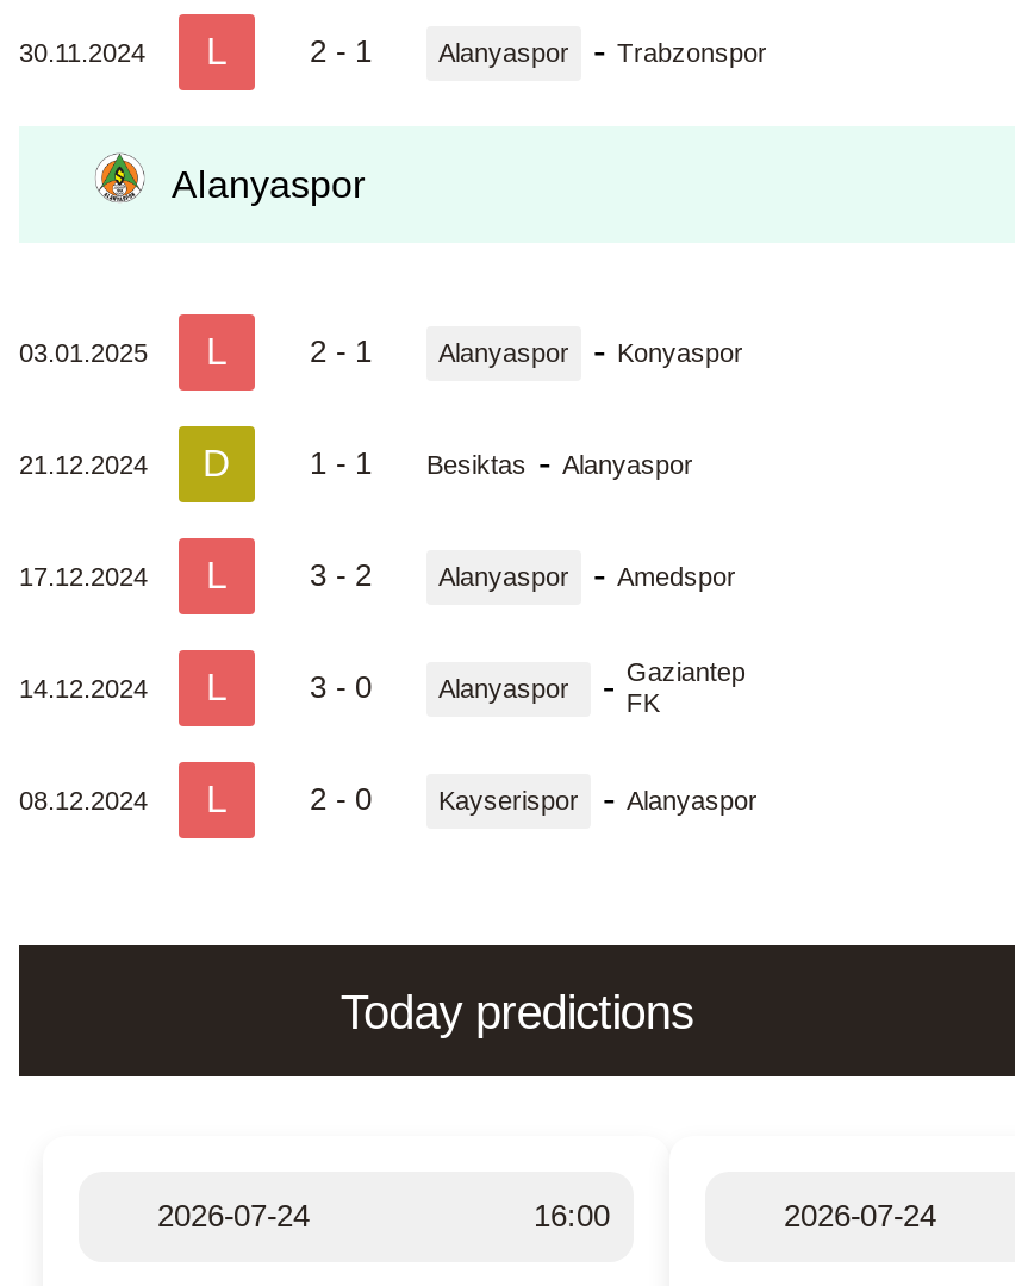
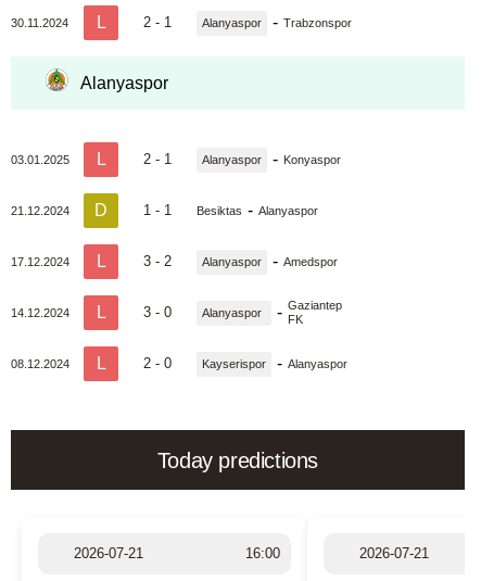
[157,1198,310,1234] 2026-07-24 -> [74,545,143,561] 2026-07-21
[784,1198,936,1234] 2026-07-24 -> [359,545,429,561] 2026-07-21

